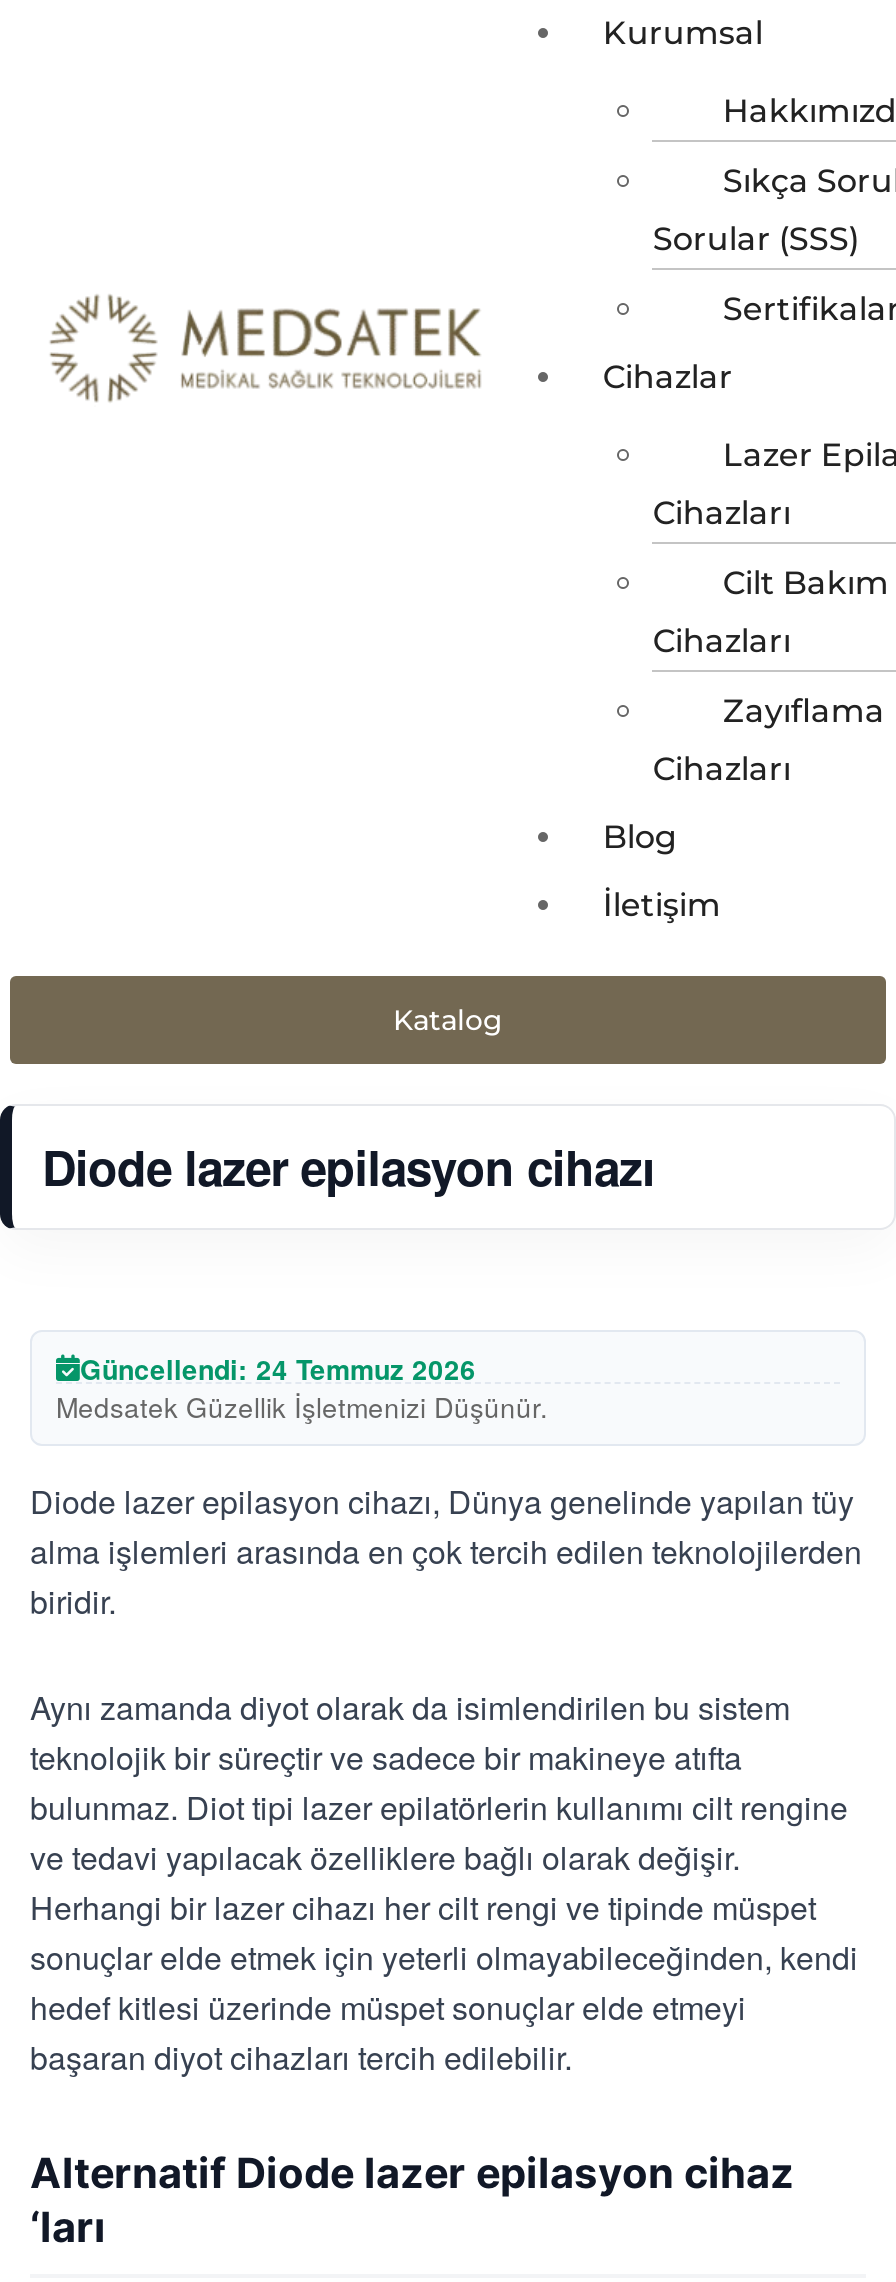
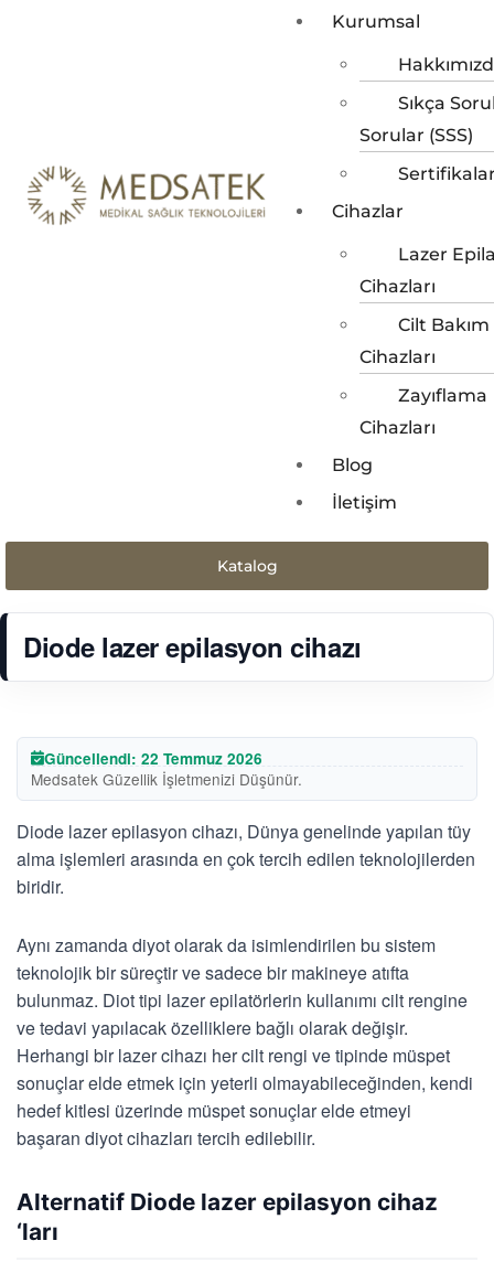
[80,1349,476,1387] Güncellendi: 24 Temmuz 2026 -> [44,747,262,768] Güncellendi: 22 Temmuz 2026

